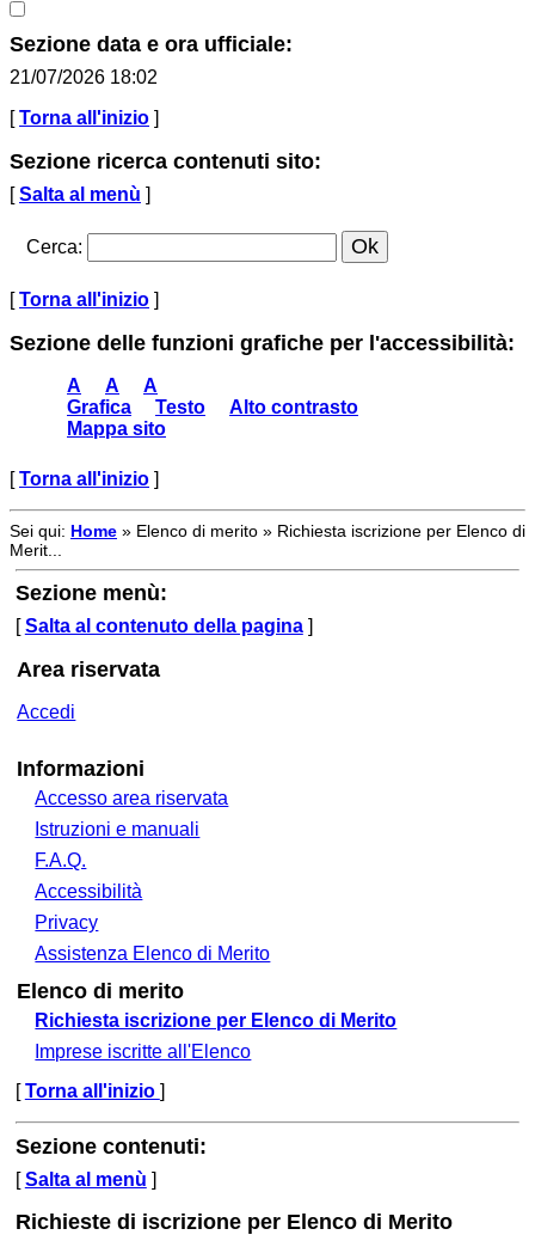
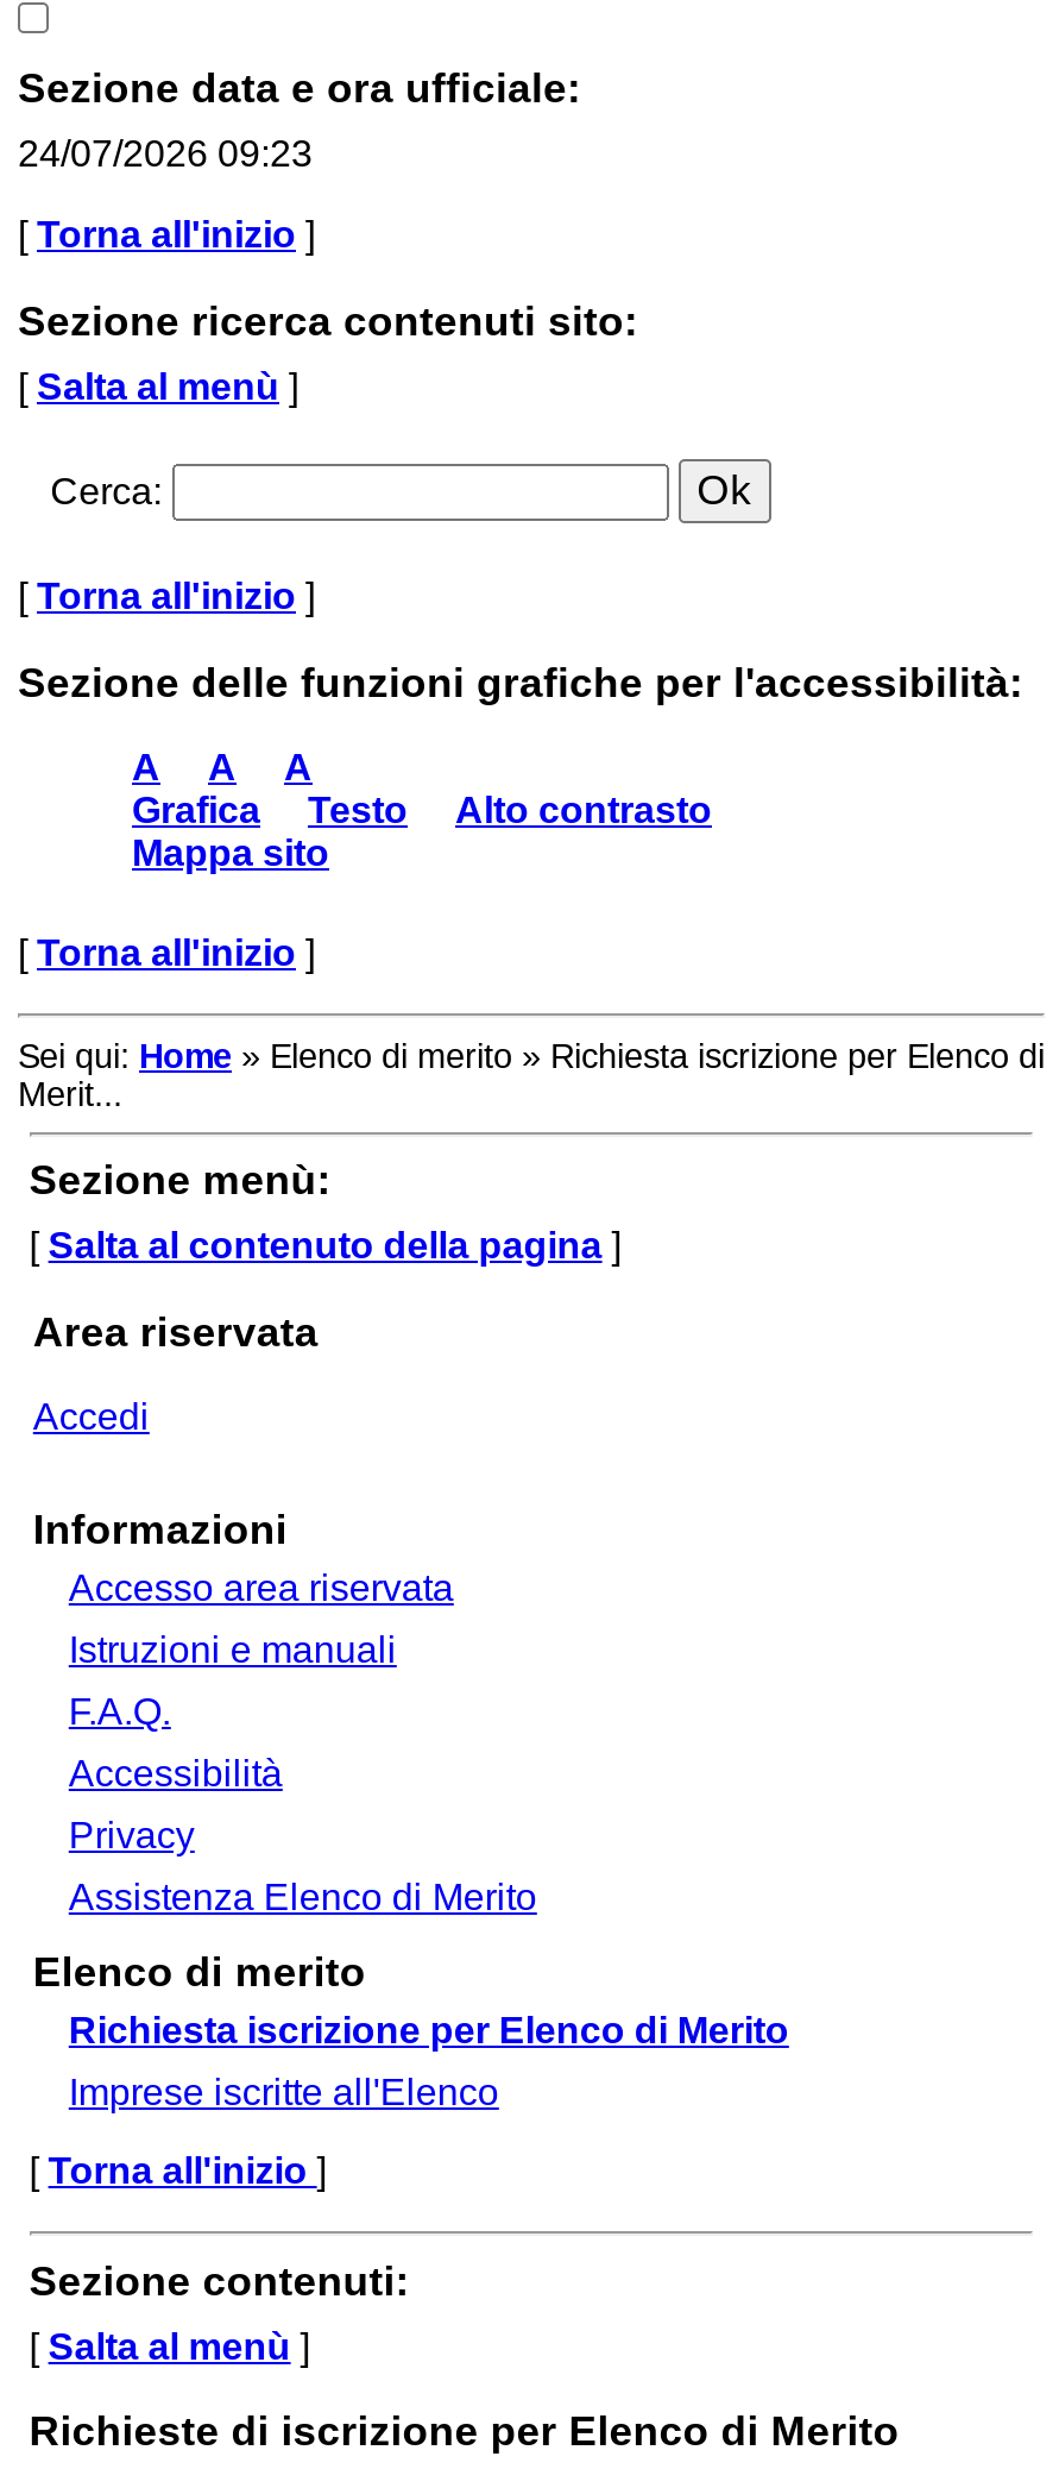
[10,67,158,87] 21/07/2026 18:02 -> [18,133,313,173] 24/07/2026 09:23

